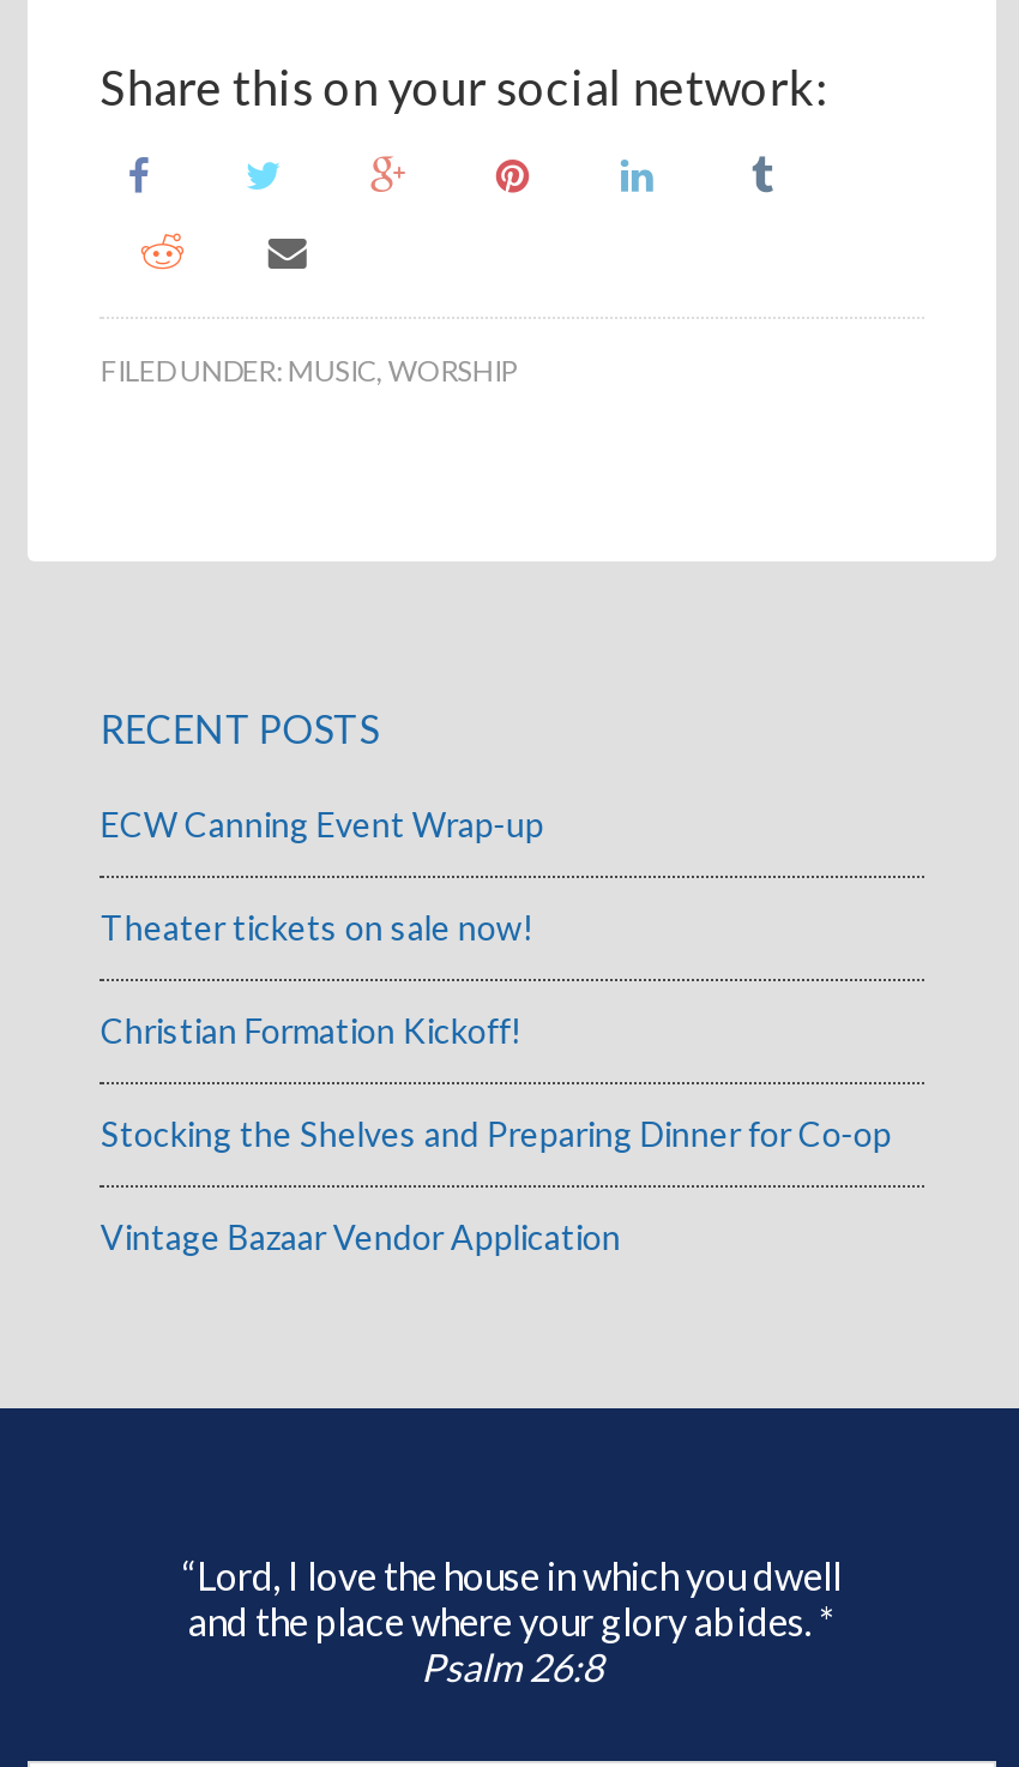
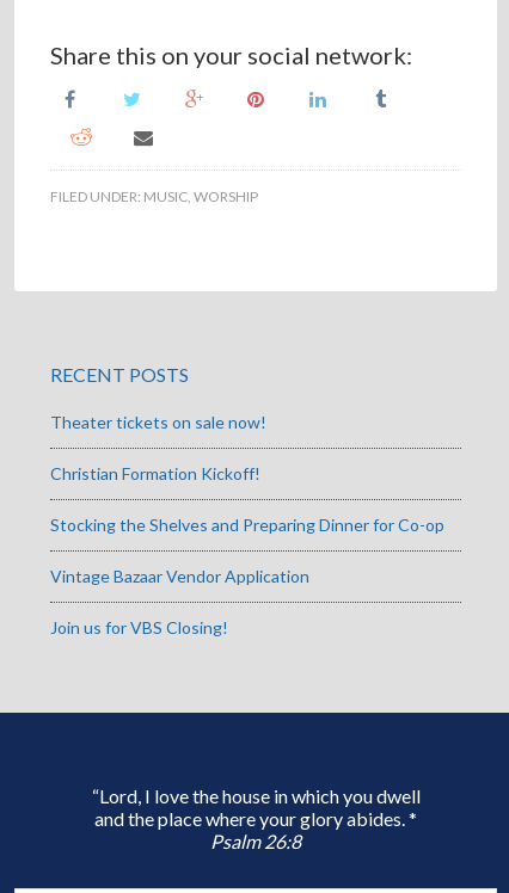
[100,804,544,845] ECW Canning Event Wrap-up -> none
moved [100,907,892,1257] -> [51,411,445,586]: Theater tickets on sale now! | Christian Formation Kickoff! | Stocking the Shelves and Preparing Dinner for Co-op | Vintage Bazaar Vendor Application
none -> [51,617,229,637] Join us for VBS Closing!

